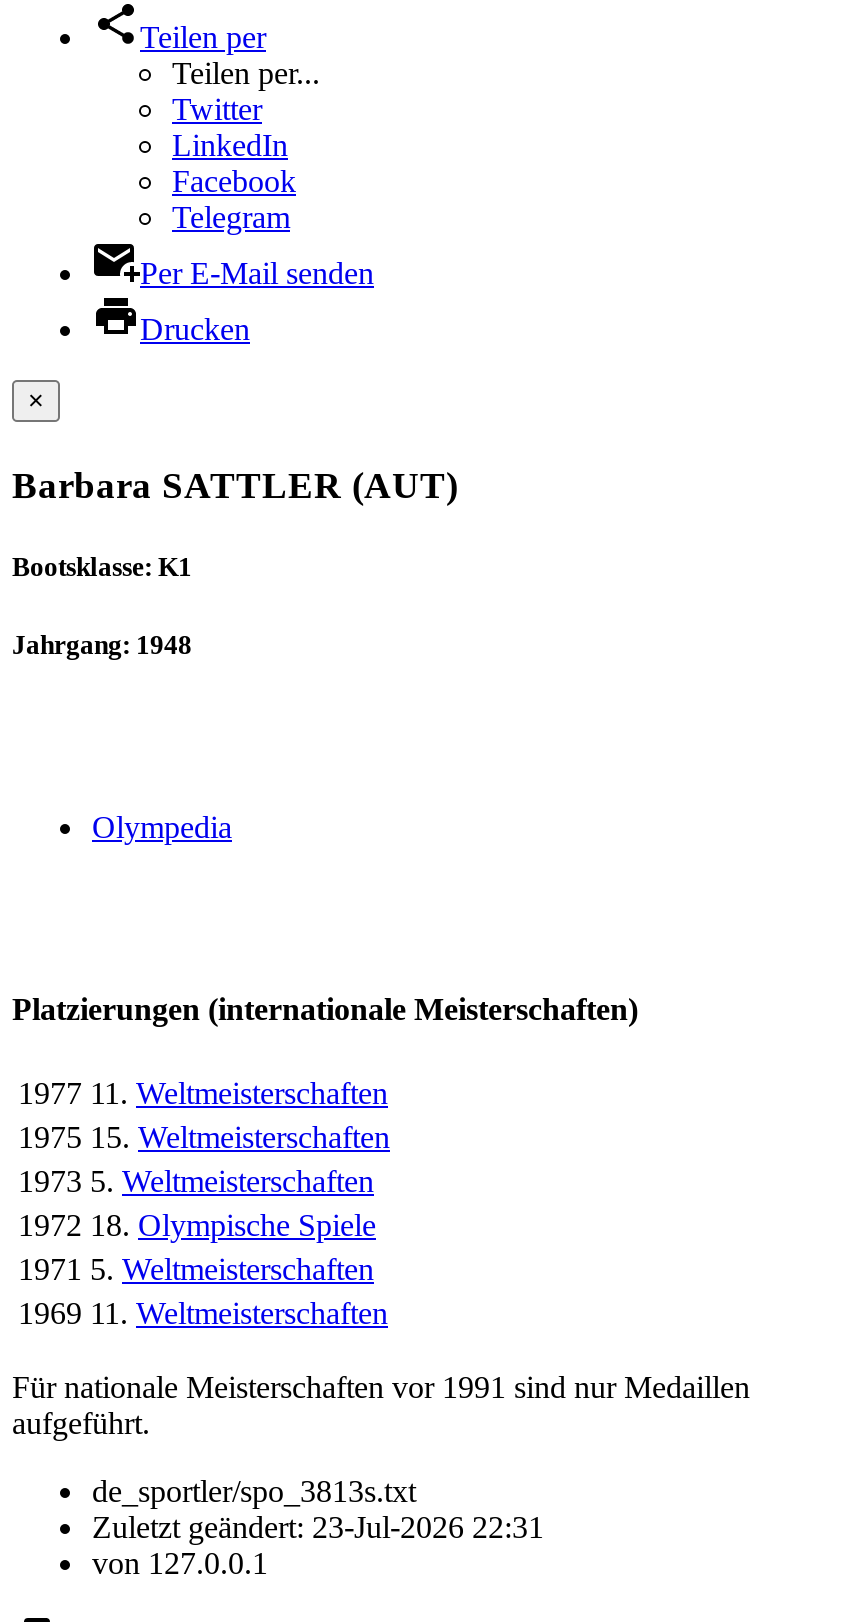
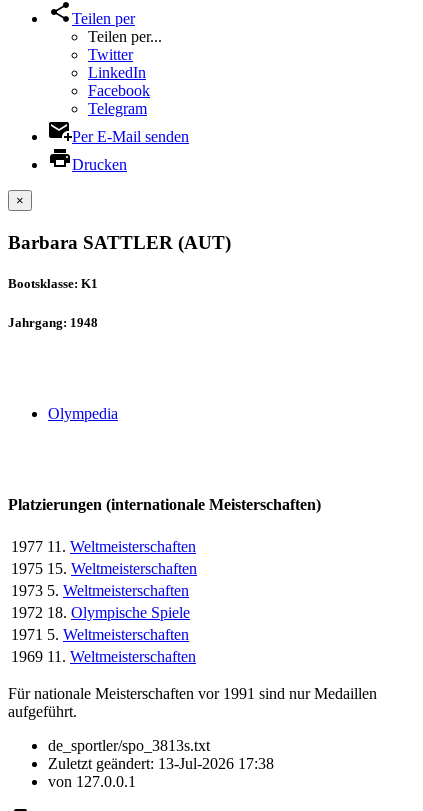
[92,1511,544,1545] Zuletzt geändert: 23-Jul-2026 22:31 -> [48,755,274,772] Zuletzt geändert: 13-Jul-2026 17:38

